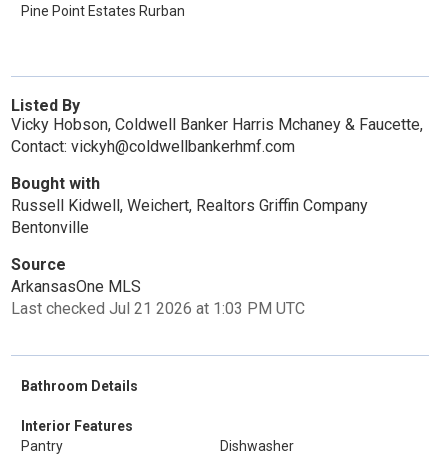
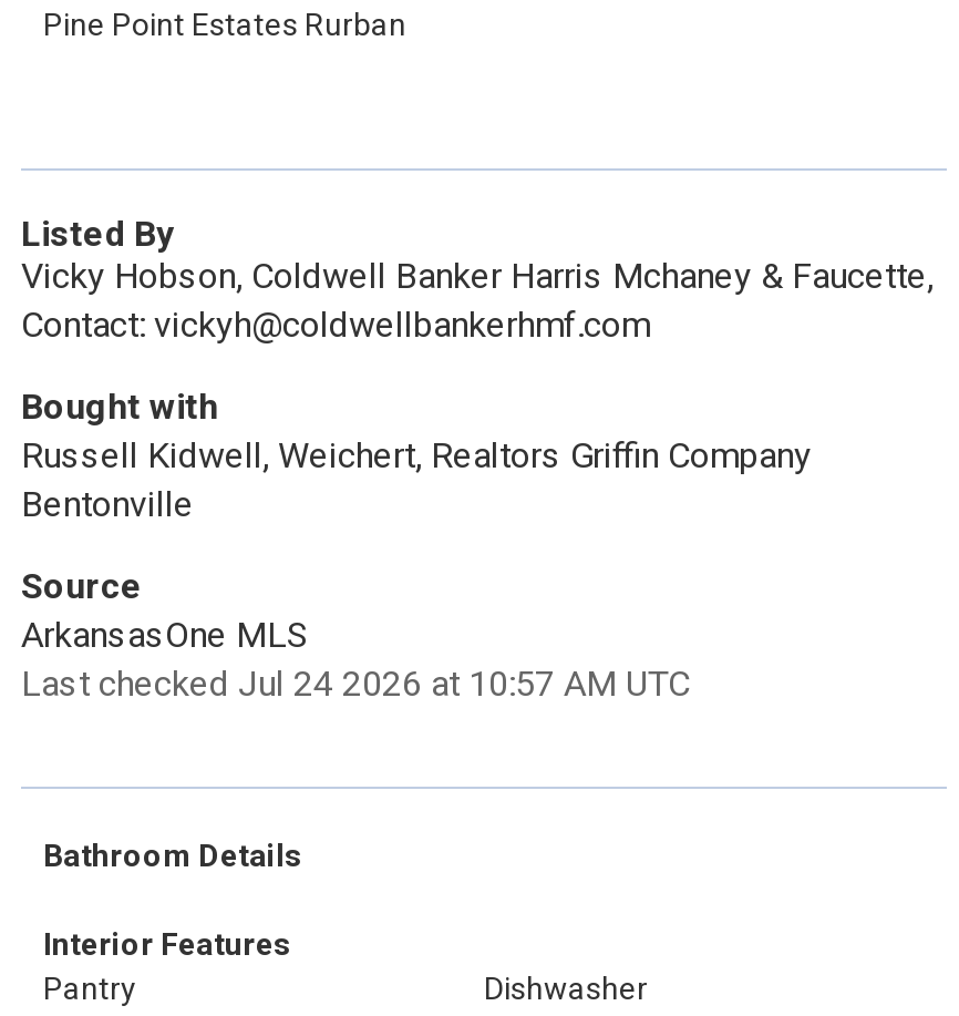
[11,299,305,318] Last checked Jul 21 2026 at 1:03 PM UTC -> [21,663,690,705] Last checked Jul 24 2026 at 10:57 AM UTC

